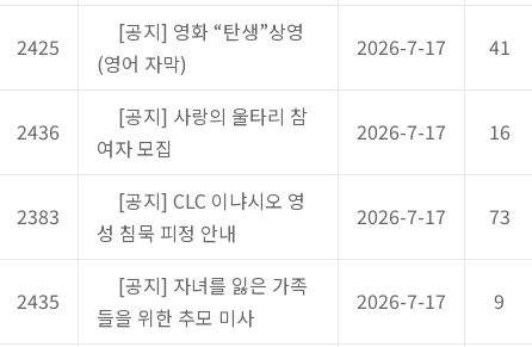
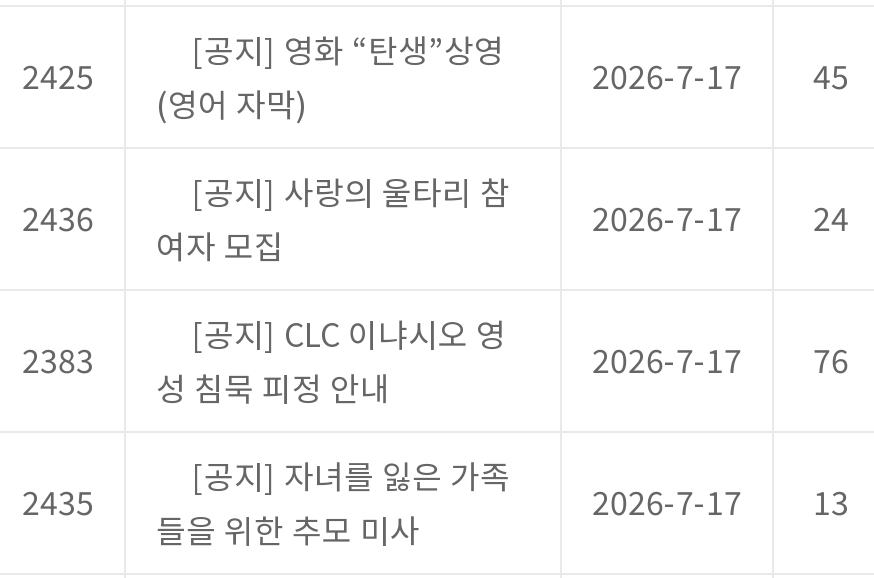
[357,32,510,61] 2026-7-17 41 -> [592,51,849,99] 2026-7-17 45
[357,117,510,145] 2026-7-17 16 -> [592,193,849,241] 2026-7-17 24
[357,201,510,230] 2026-7-17 73 -> [592,335,849,383] 2026-7-17 76
[357,286,505,315] 2026-7-17 9 -> [592,477,849,525] 2026-7-17 13

